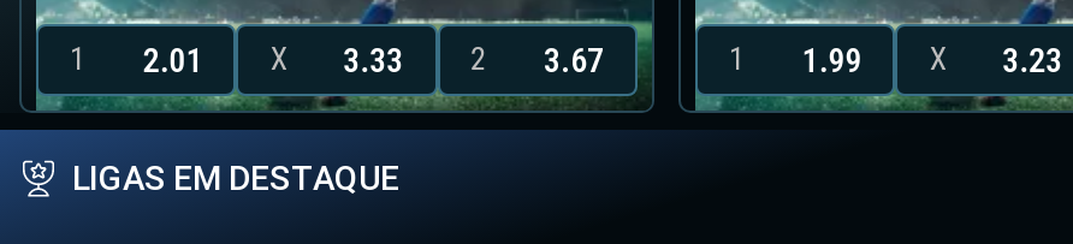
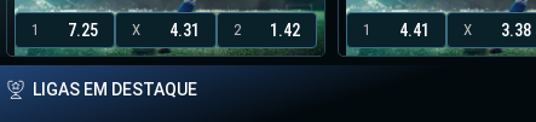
[143,40,203,79] 2.01 -> [68,20,98,40] 7.25
[343,40,403,79] 3.33 -> [169,20,199,40] 4.31
[544,40,604,79] 3.67 -> [270,20,300,40] 1.42
[802,40,862,79] 1.99 -> [400,20,430,40] 4.41
[1003,40,1063,79] 3.23 -> [501,20,531,40] 3.38

